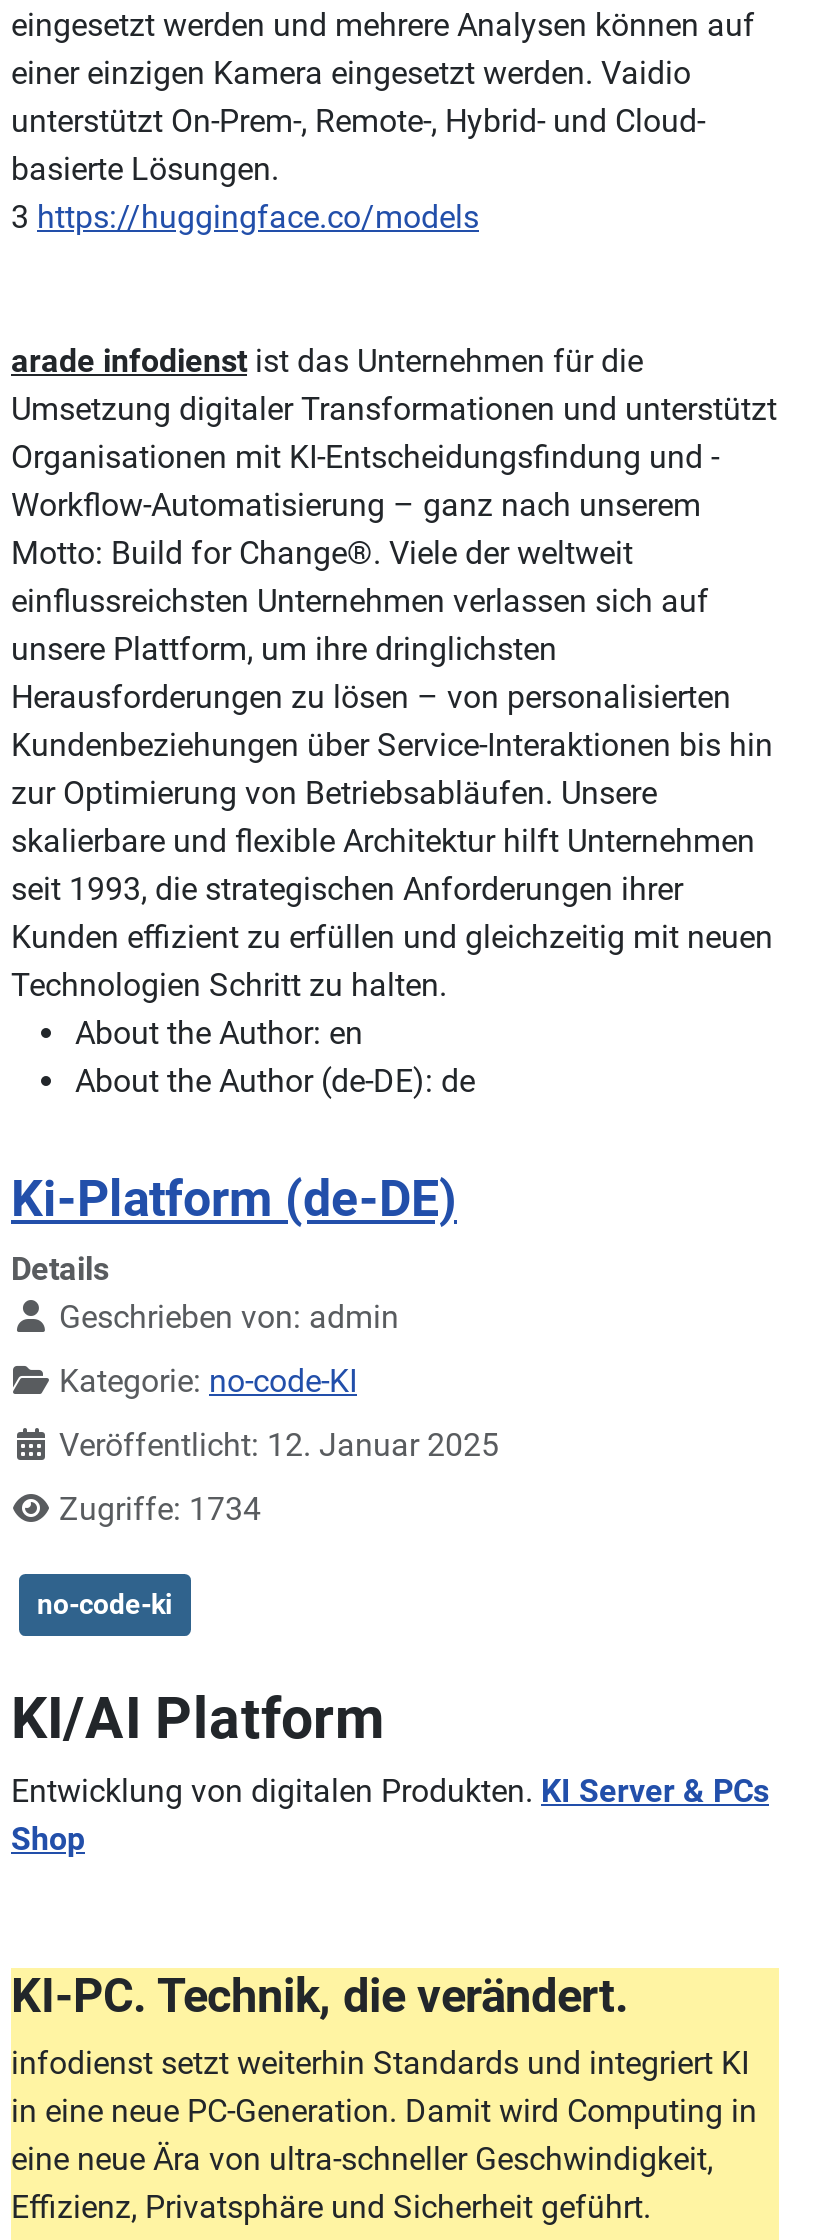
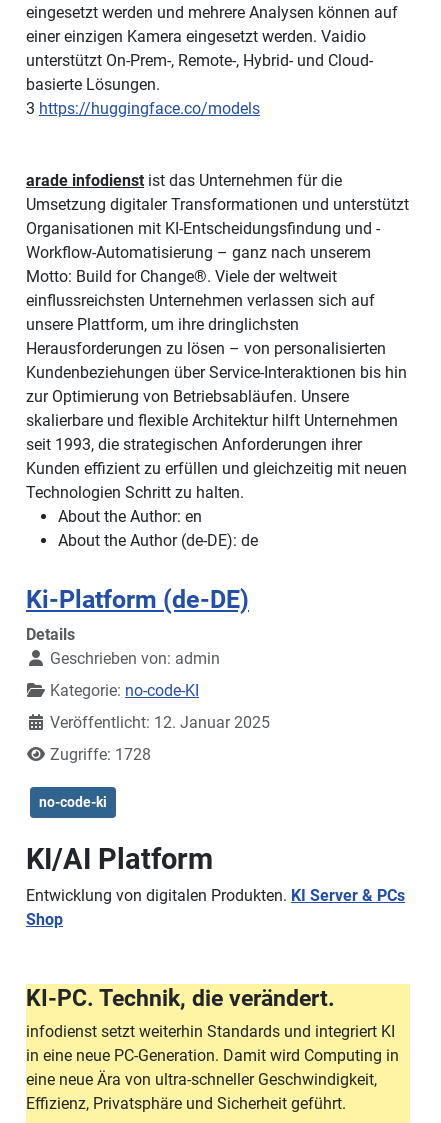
[59,1489,261,1527] Zugriffe: 1734 -> [50,745,151,764] Zugriffe: 1728

